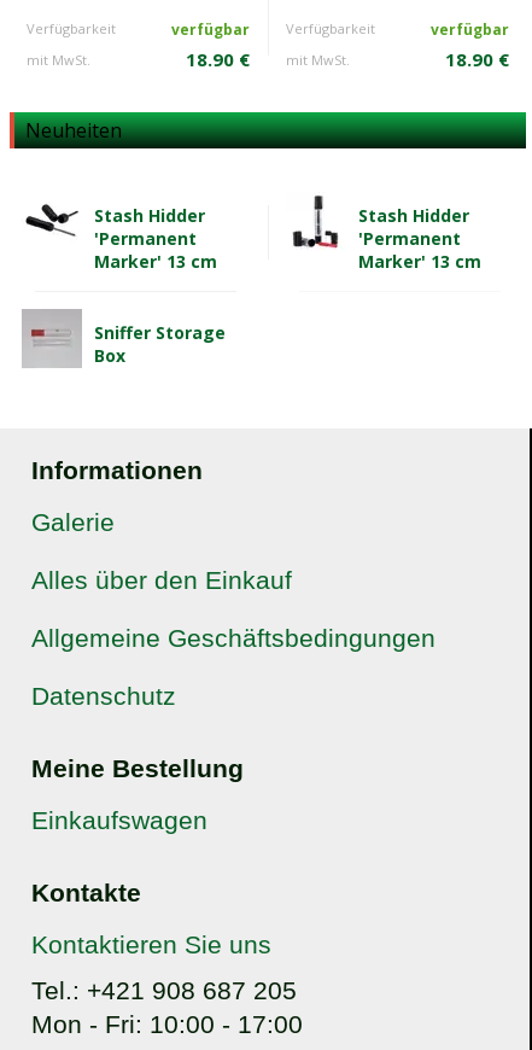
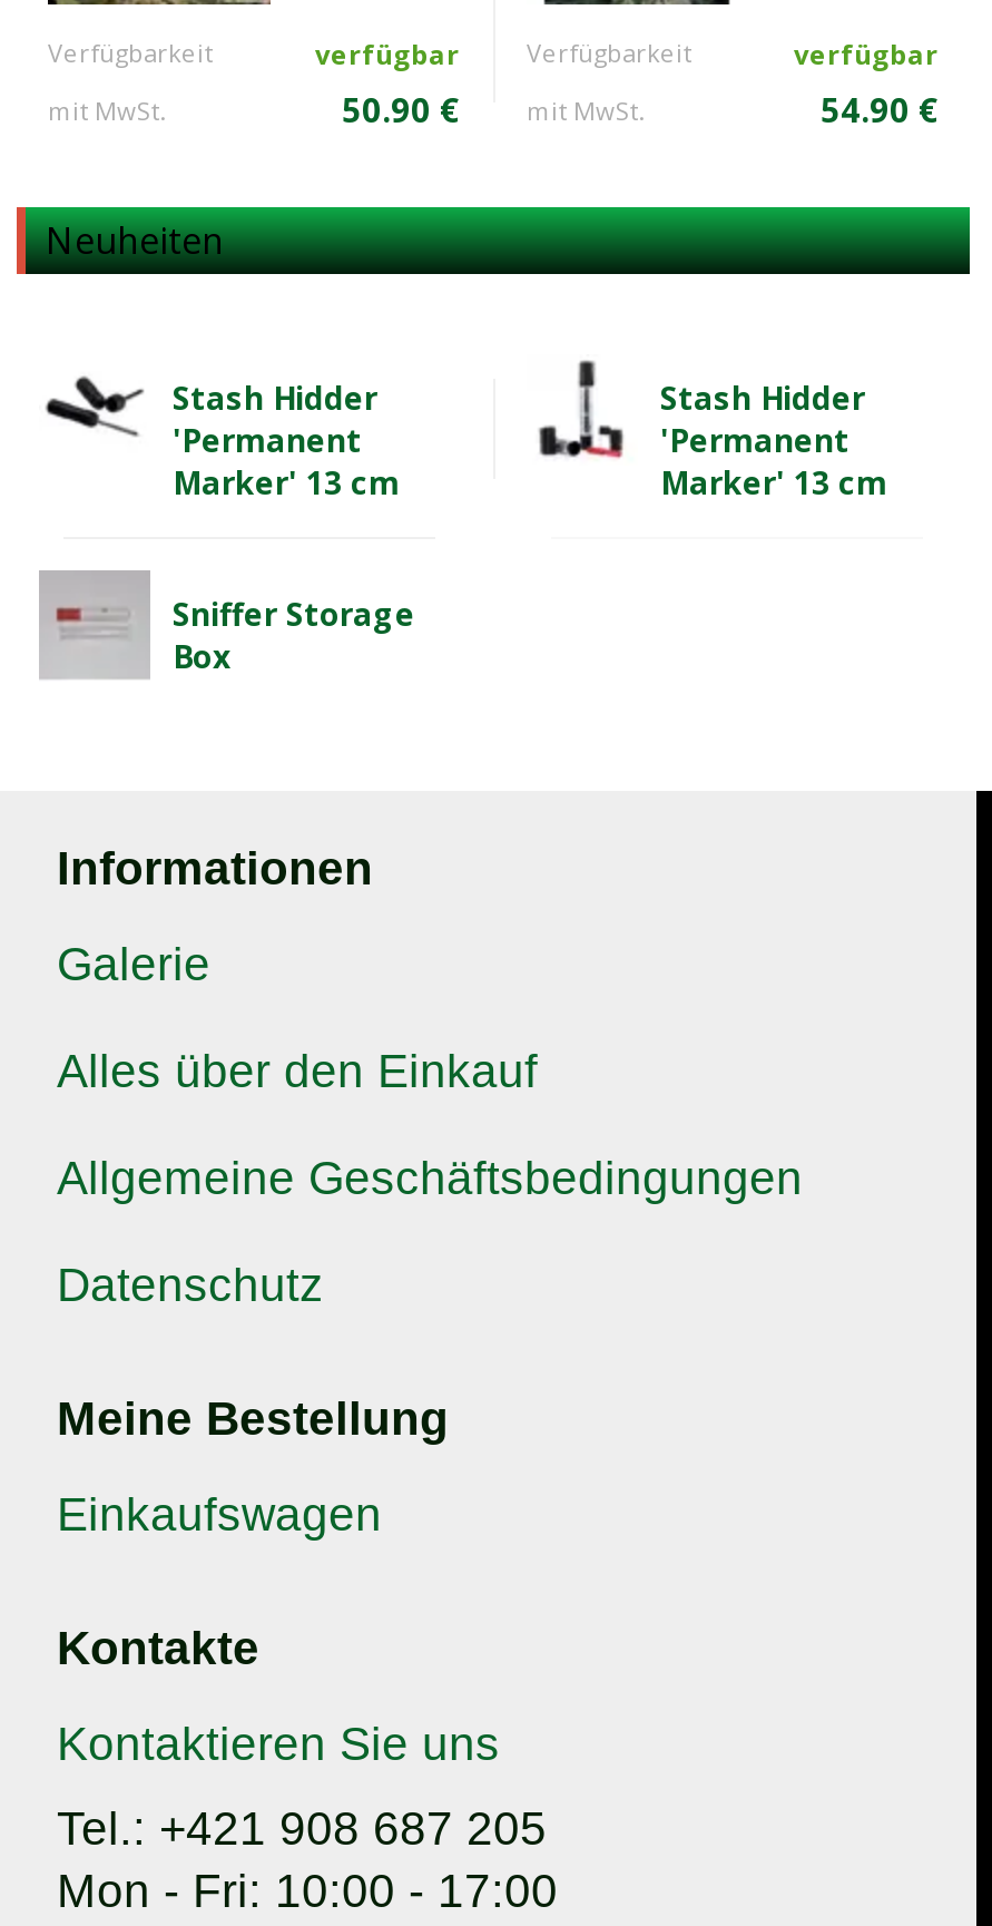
[186,47,350,71] 18.90 € mit MwSt. -> [342,86,645,131] 50.90 € mit MwSt.
[445,47,509,71] 18.90 € -> [821,86,939,131] 54.90 €

